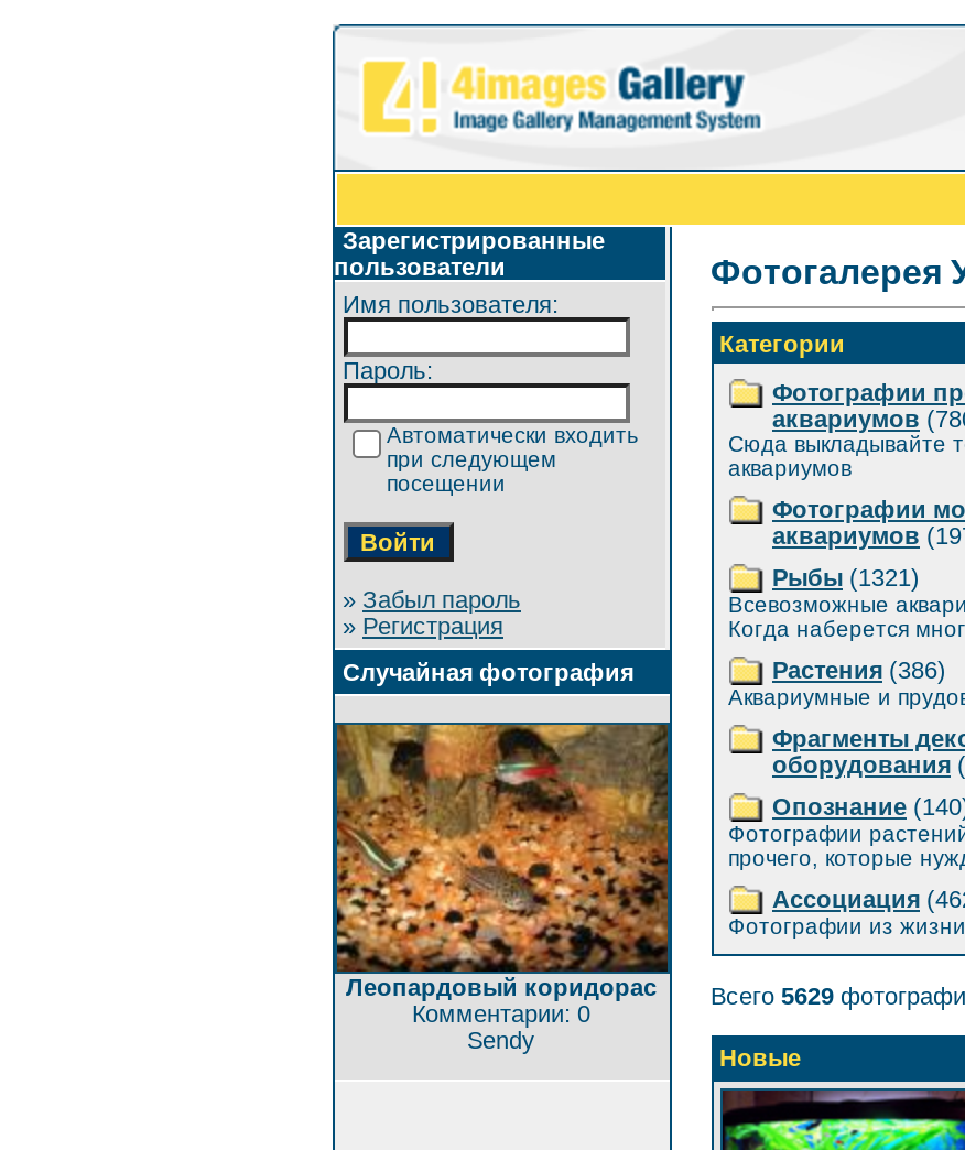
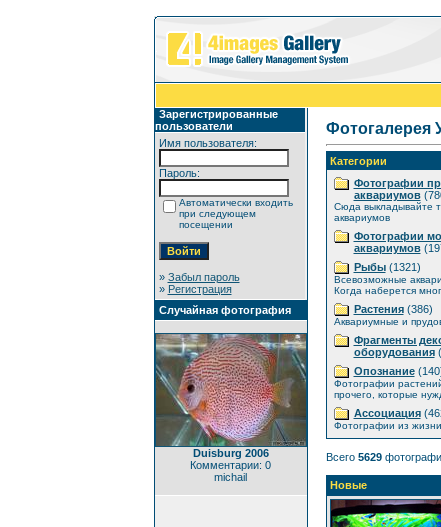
[335,723,670,1000] [image] | Леопардовый коридорас -> [155,333,306,459] [image] | Duisburg 2006
[467,1027,535,1053] Sendy -> [214,471,247,483] michail

